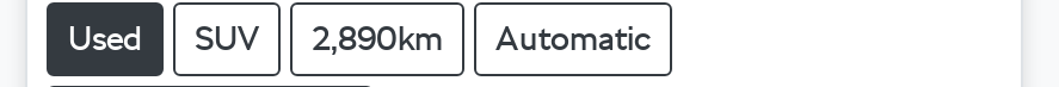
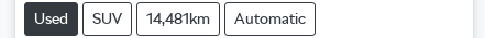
[68,20,651,58] Used SUV 2,890km Automatic -> [34,10,306,27] Used SUV 14,481km Automatic

